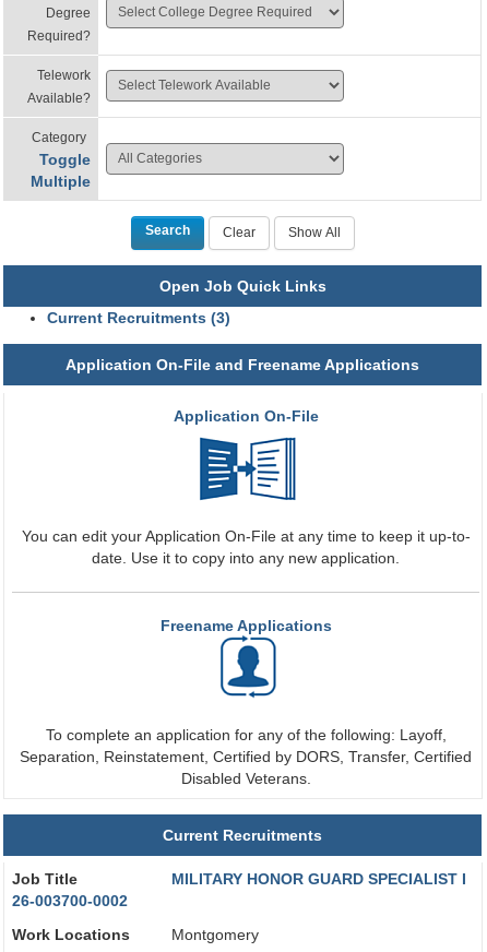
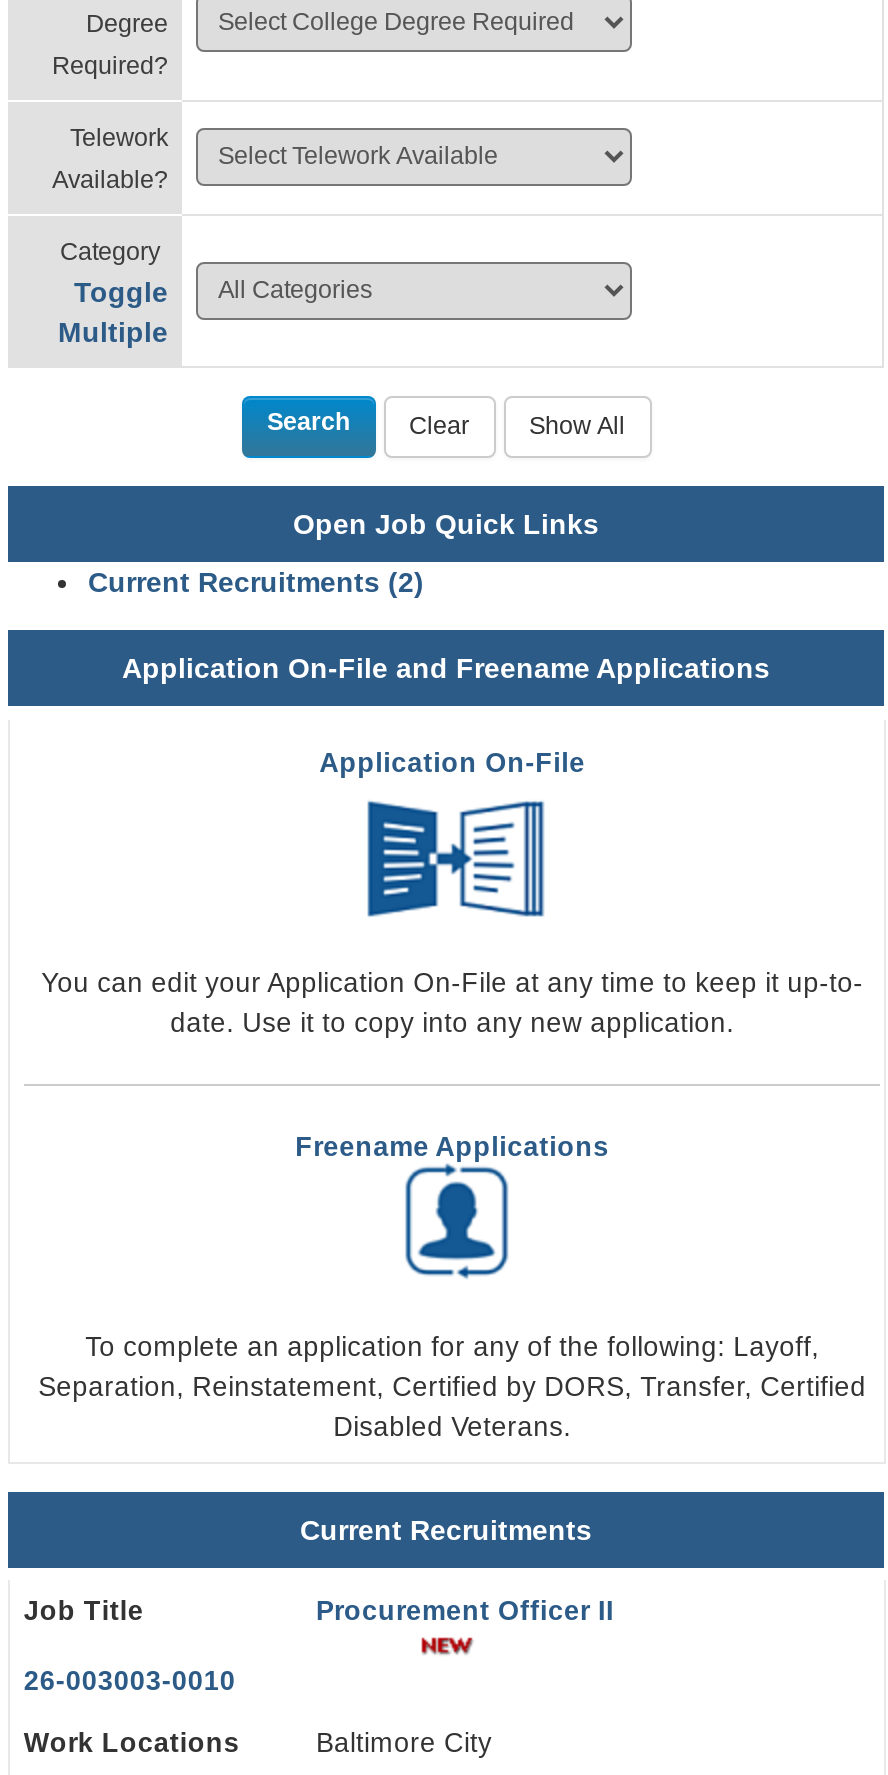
[47,309,230,326] Current Recruitments (3) -> [88,565,424,597] Current Recruitments (2)
[12,871,466,909] MILITARY HONOR GUARD SPECIALIST I | 26-003700-0002 -> [24,1596,614,1696] Procurement Officer II | 26-003003-0010
[171,927,259,943] Montgomery -> [316,1728,492,1758] Baltimore City

